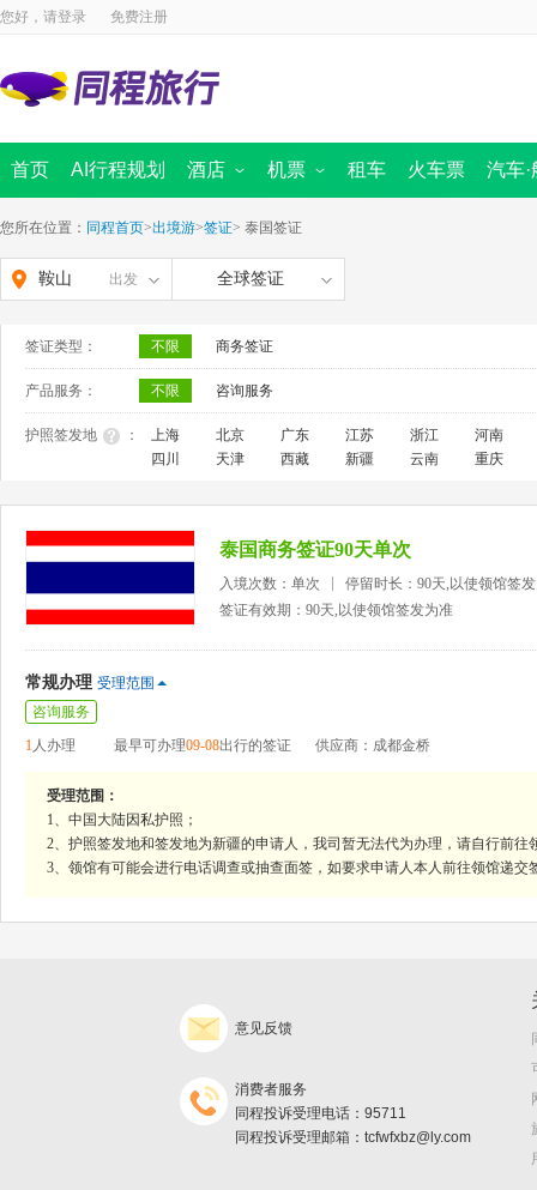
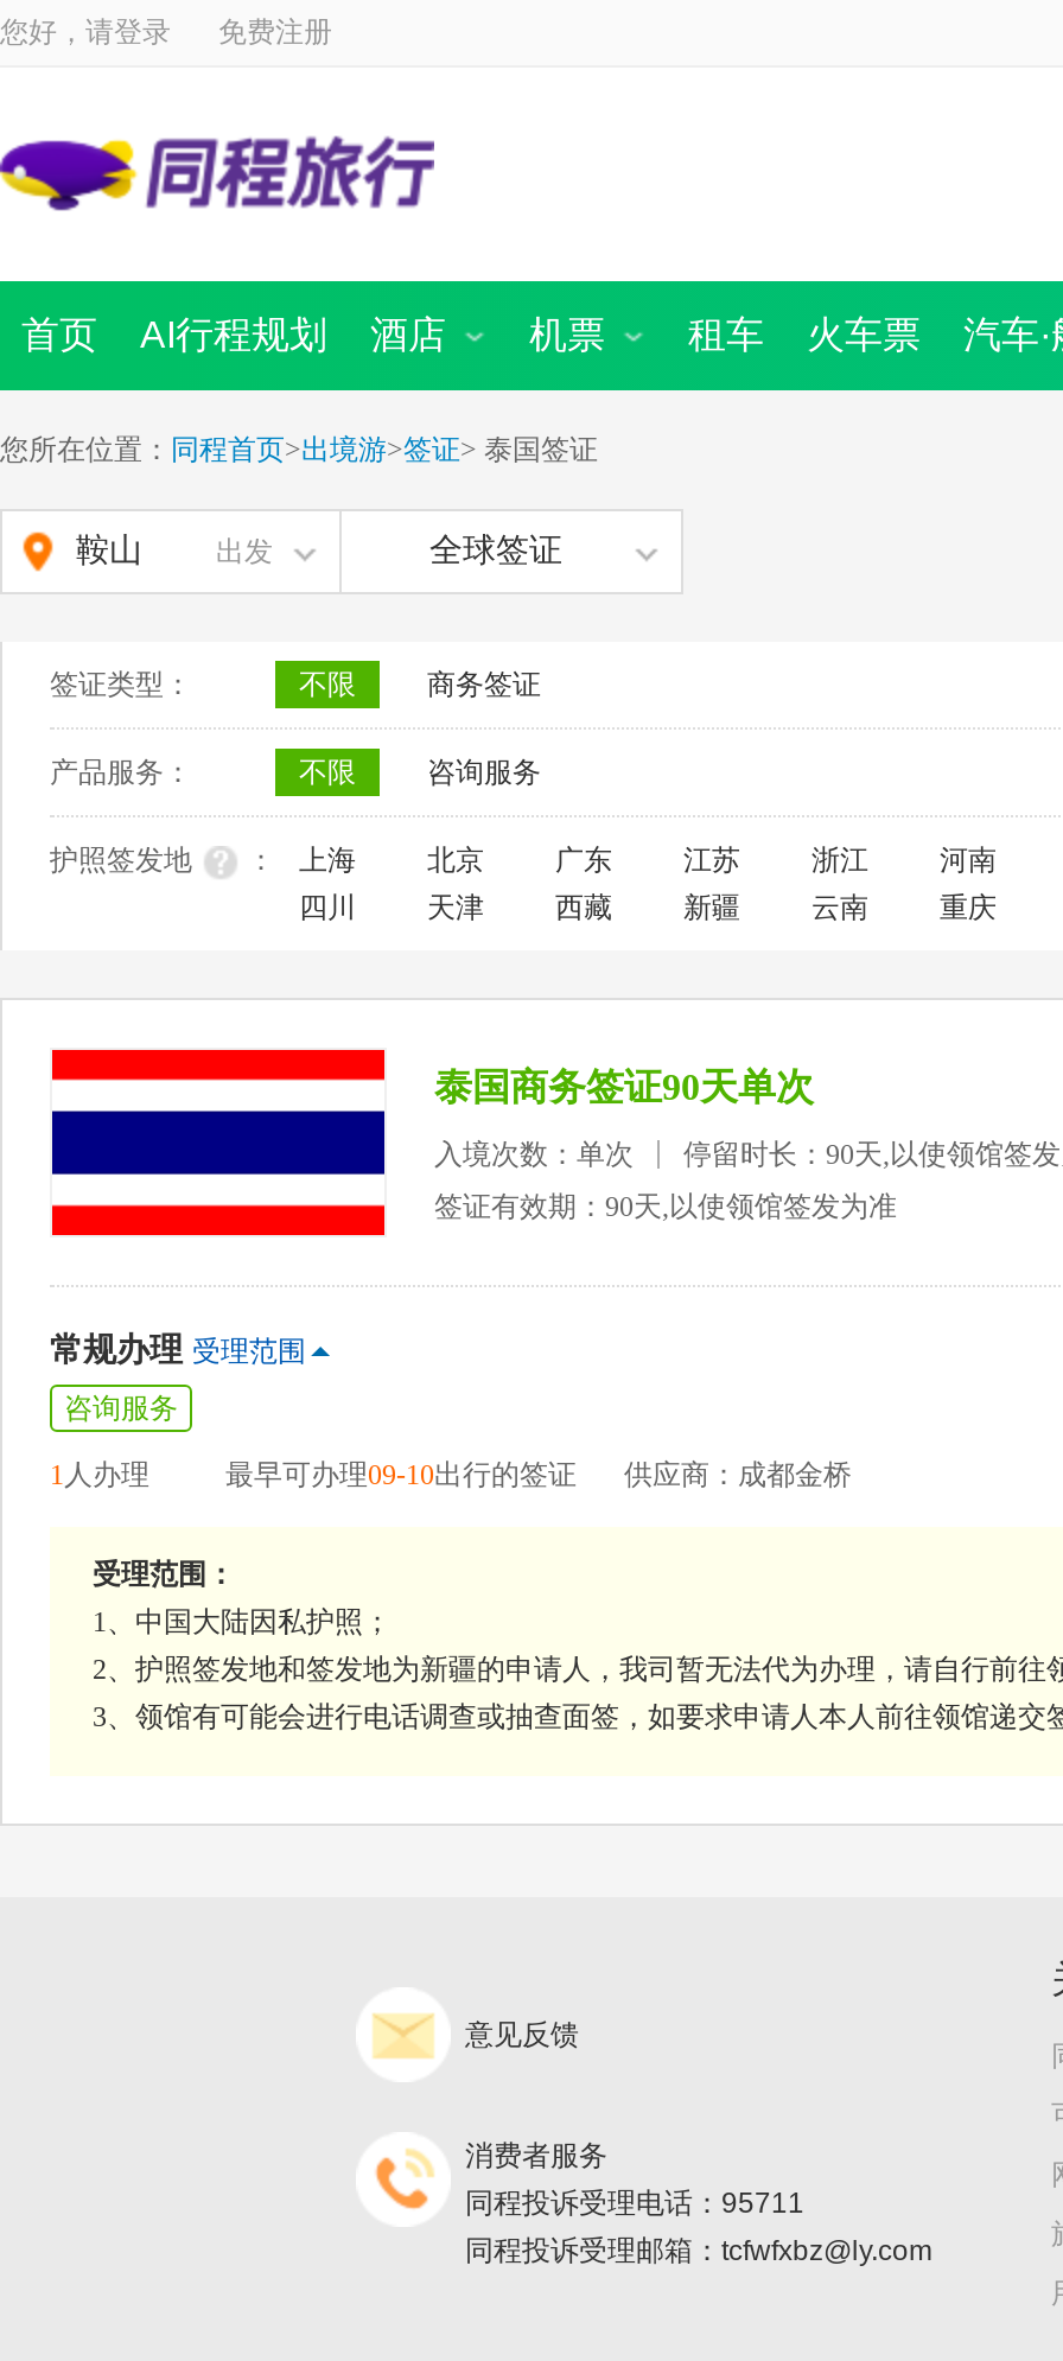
[114,737,291,754] 最早可办理09-08出行的签证 -> [225,1458,577,1491] 最早可办理09-10出行的签证

